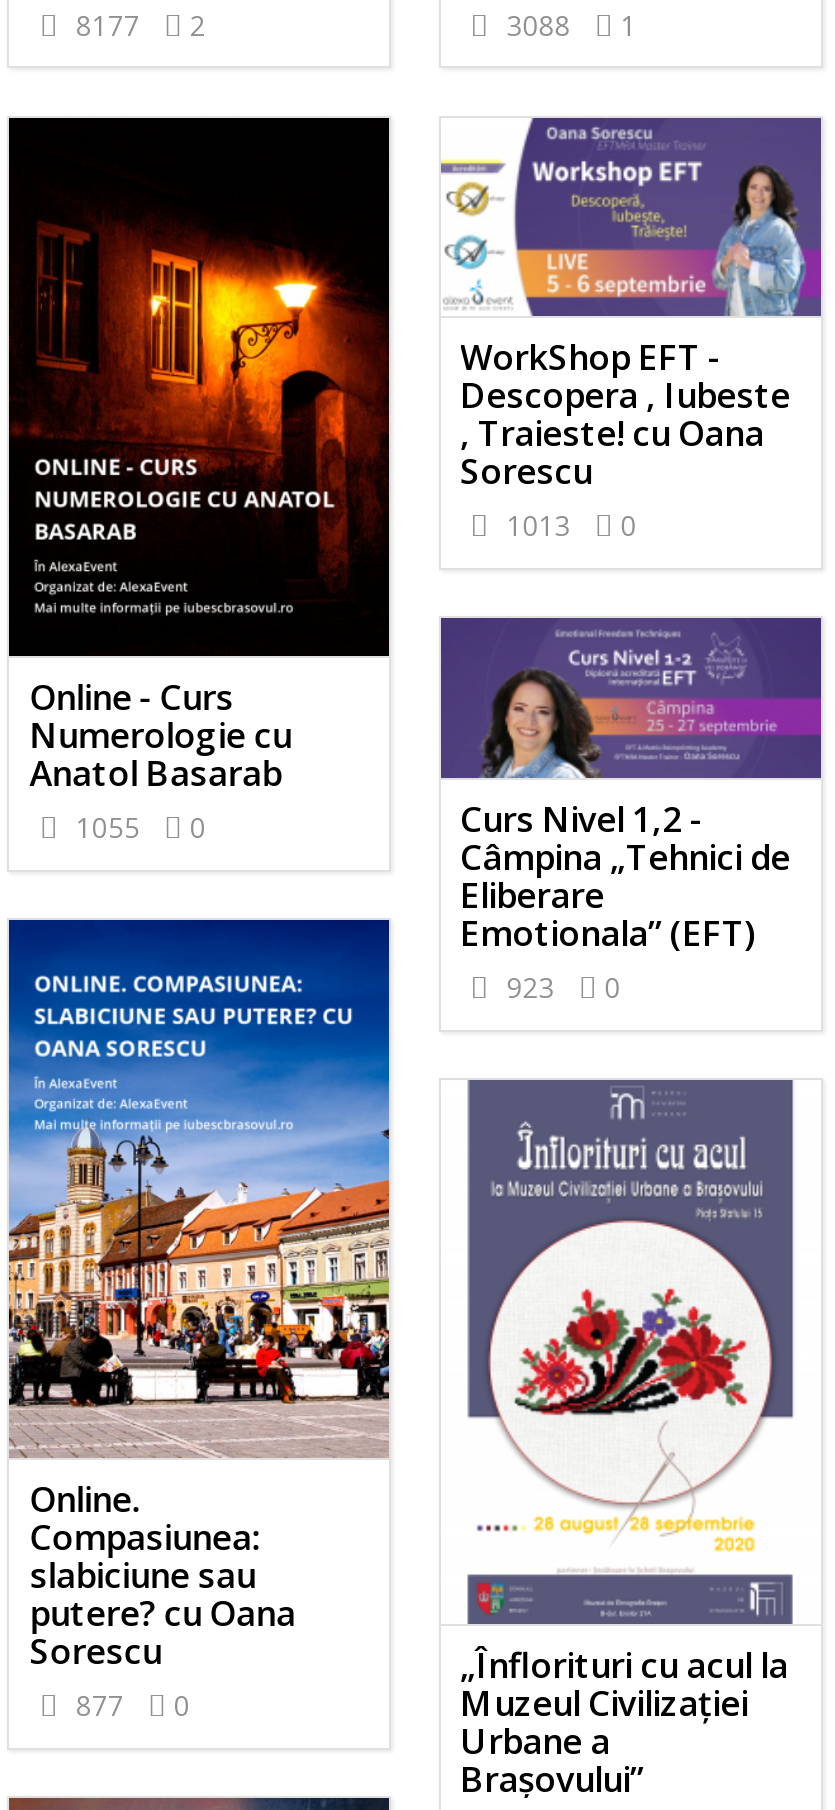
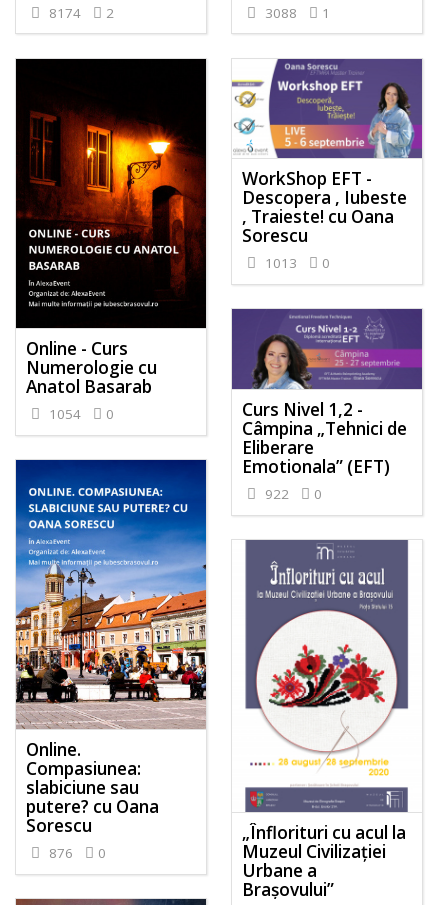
[76,8,206,44] 8177 2 -> [49,4,114,22] 8174 2
[76,810,206,846] 1055 0 -> [49,405,114,423] 1054 0
[507,971,621,1007] 923 0 -> [265,485,322,503] 922 0
[76,1688,190,1724] 877 0 -> [49,844,106,862] 876 0

